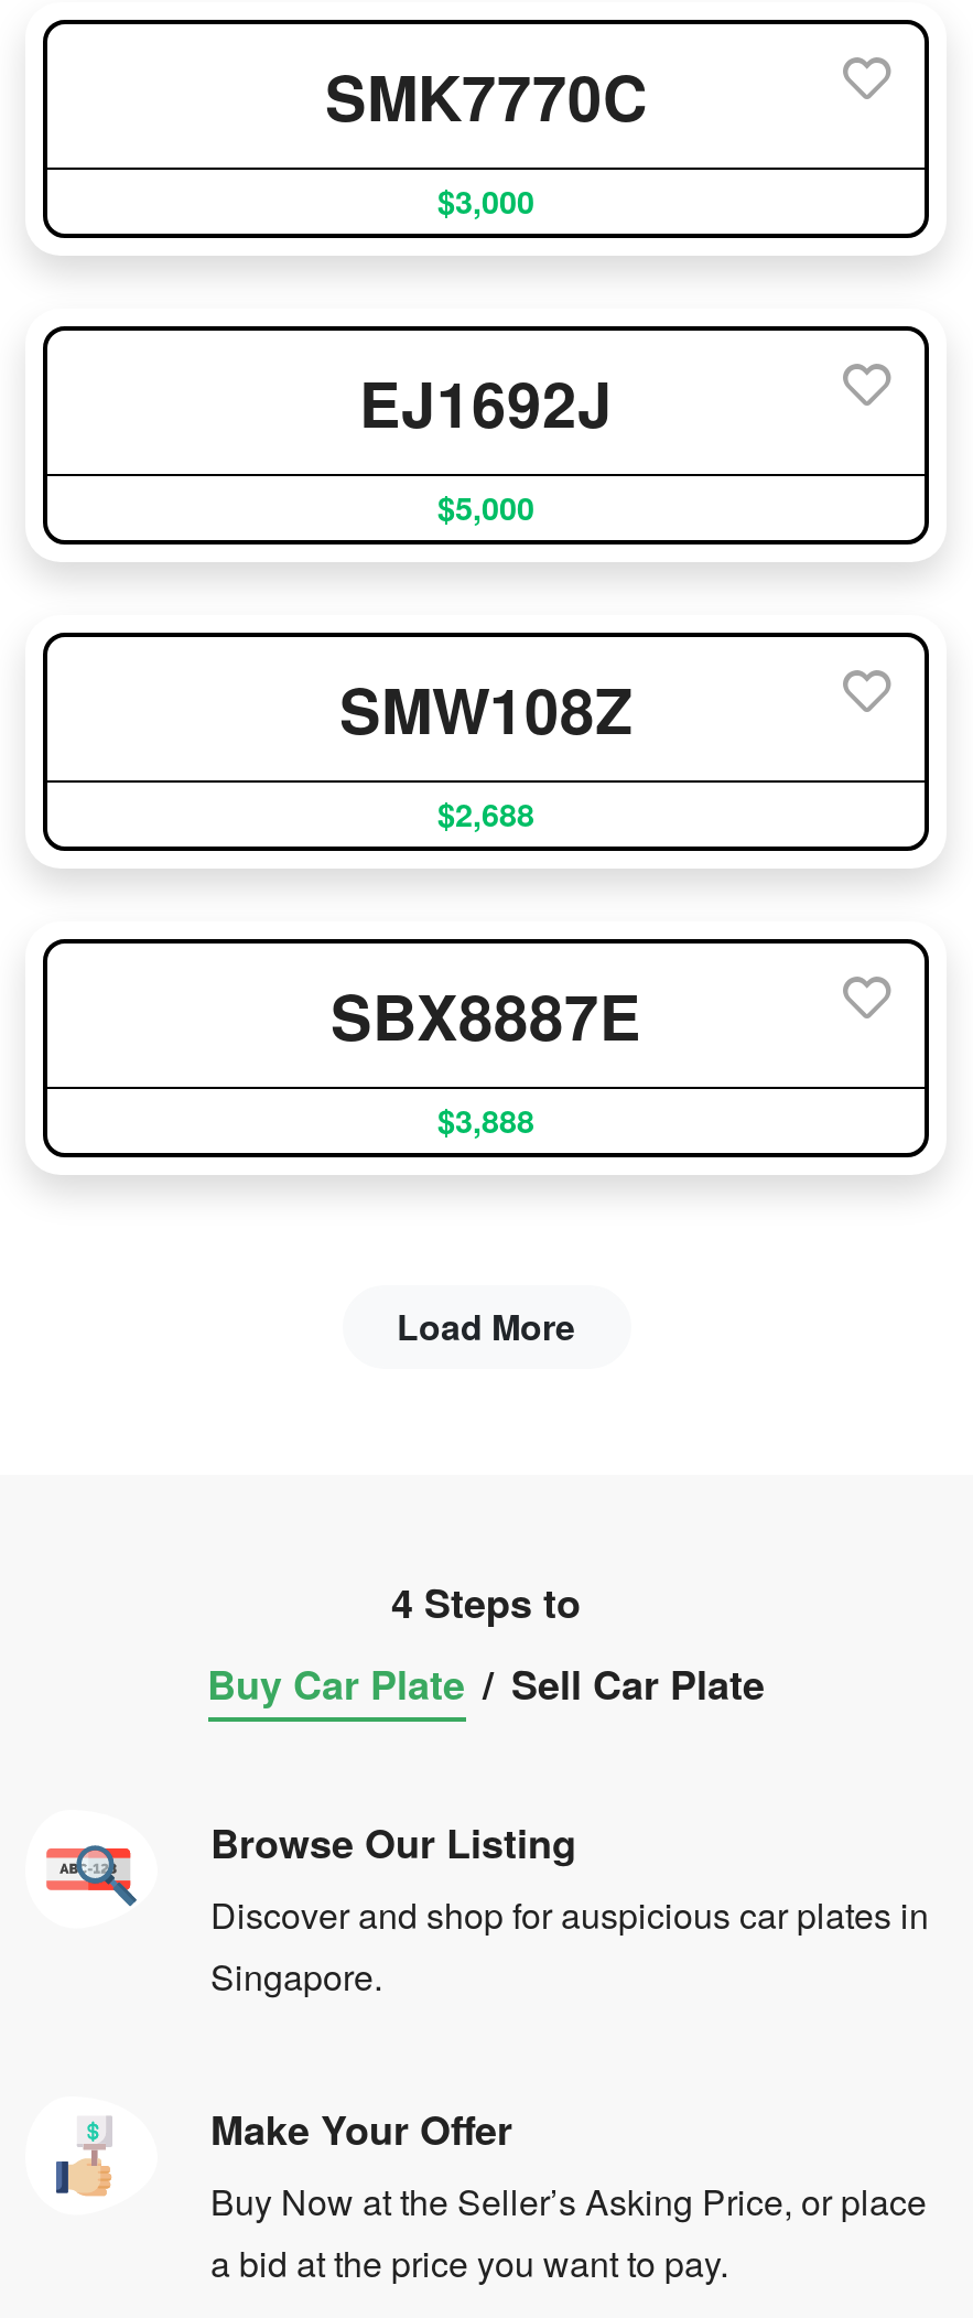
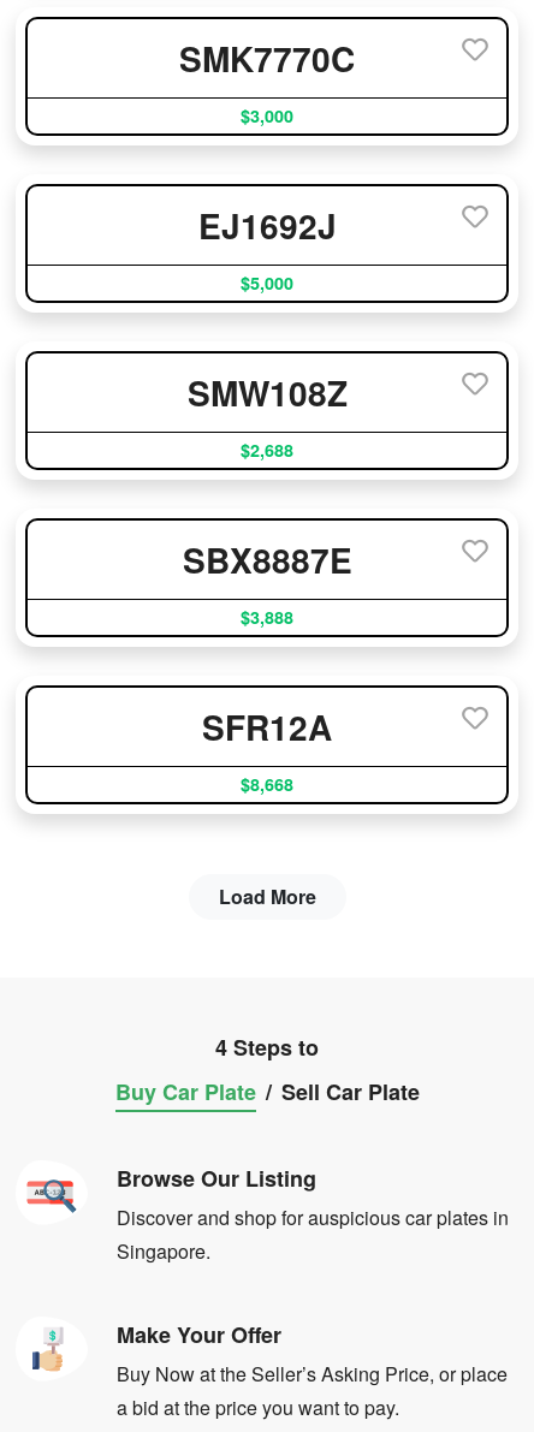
none -> [202,702,332,796] SFR12A | $8,668

